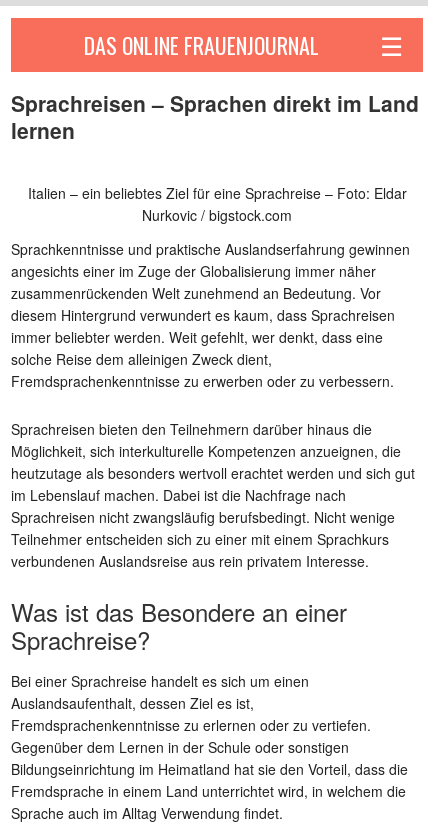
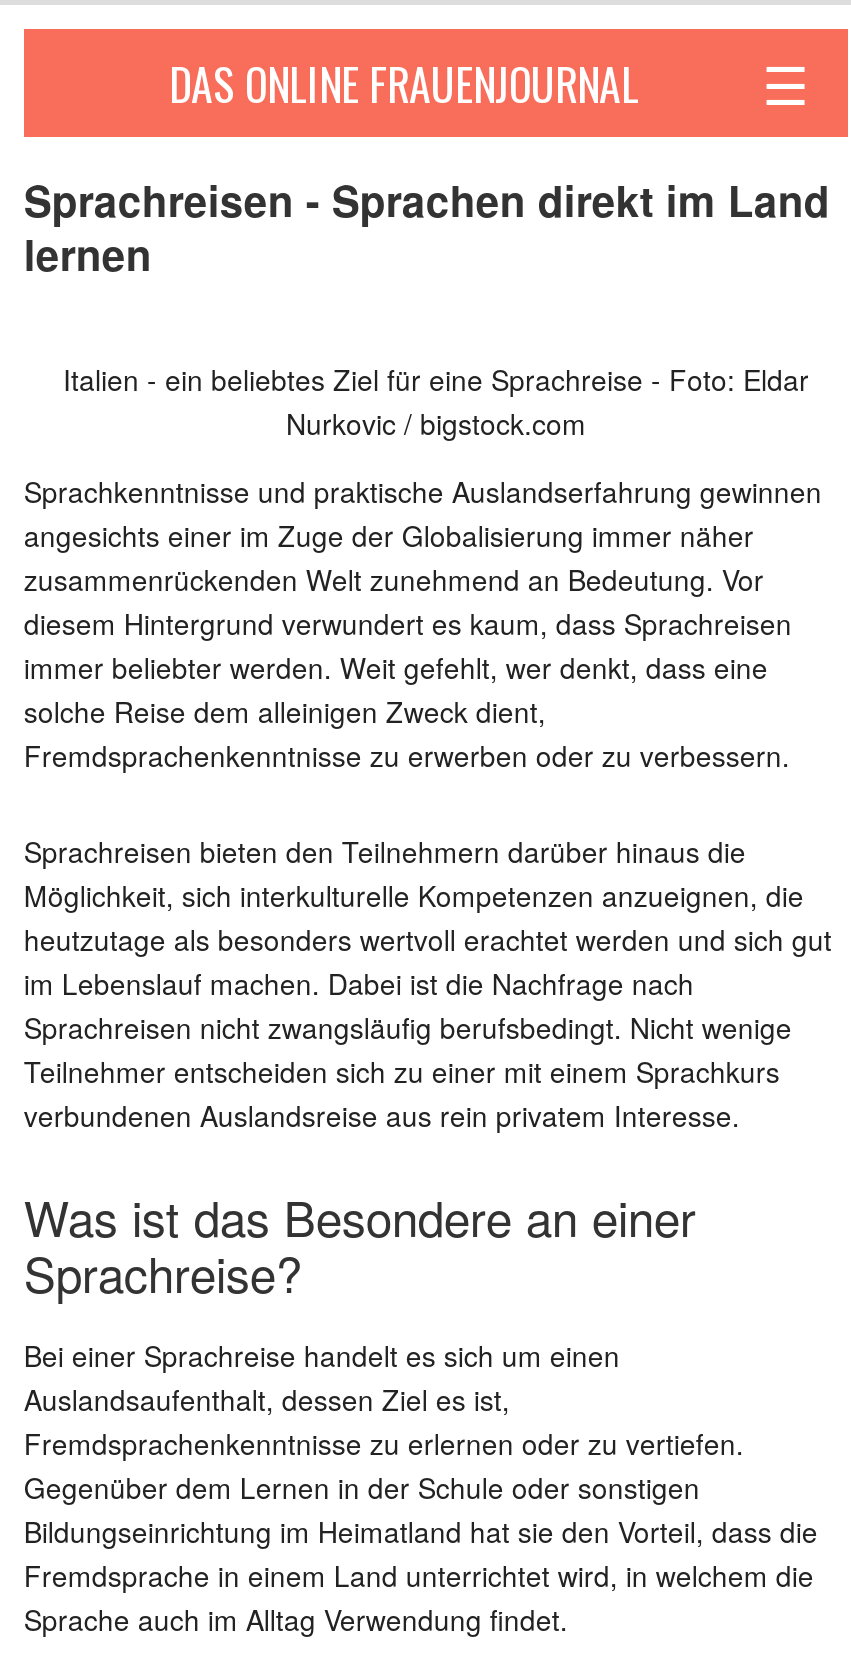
[11,88,419,118] Sprachreisen – Sprachen direkt im Land -> [24,169,830,229] Sprachreisen - Sprachen direkt im Land
[27,183,406,203] Italien – ein beliebtes Ziel für eine Sprachreise – Foto: Eldar -> [63,359,809,399] Italien - ein beliebtes Ziel für eine Sprachreise - Foto: Eldar

